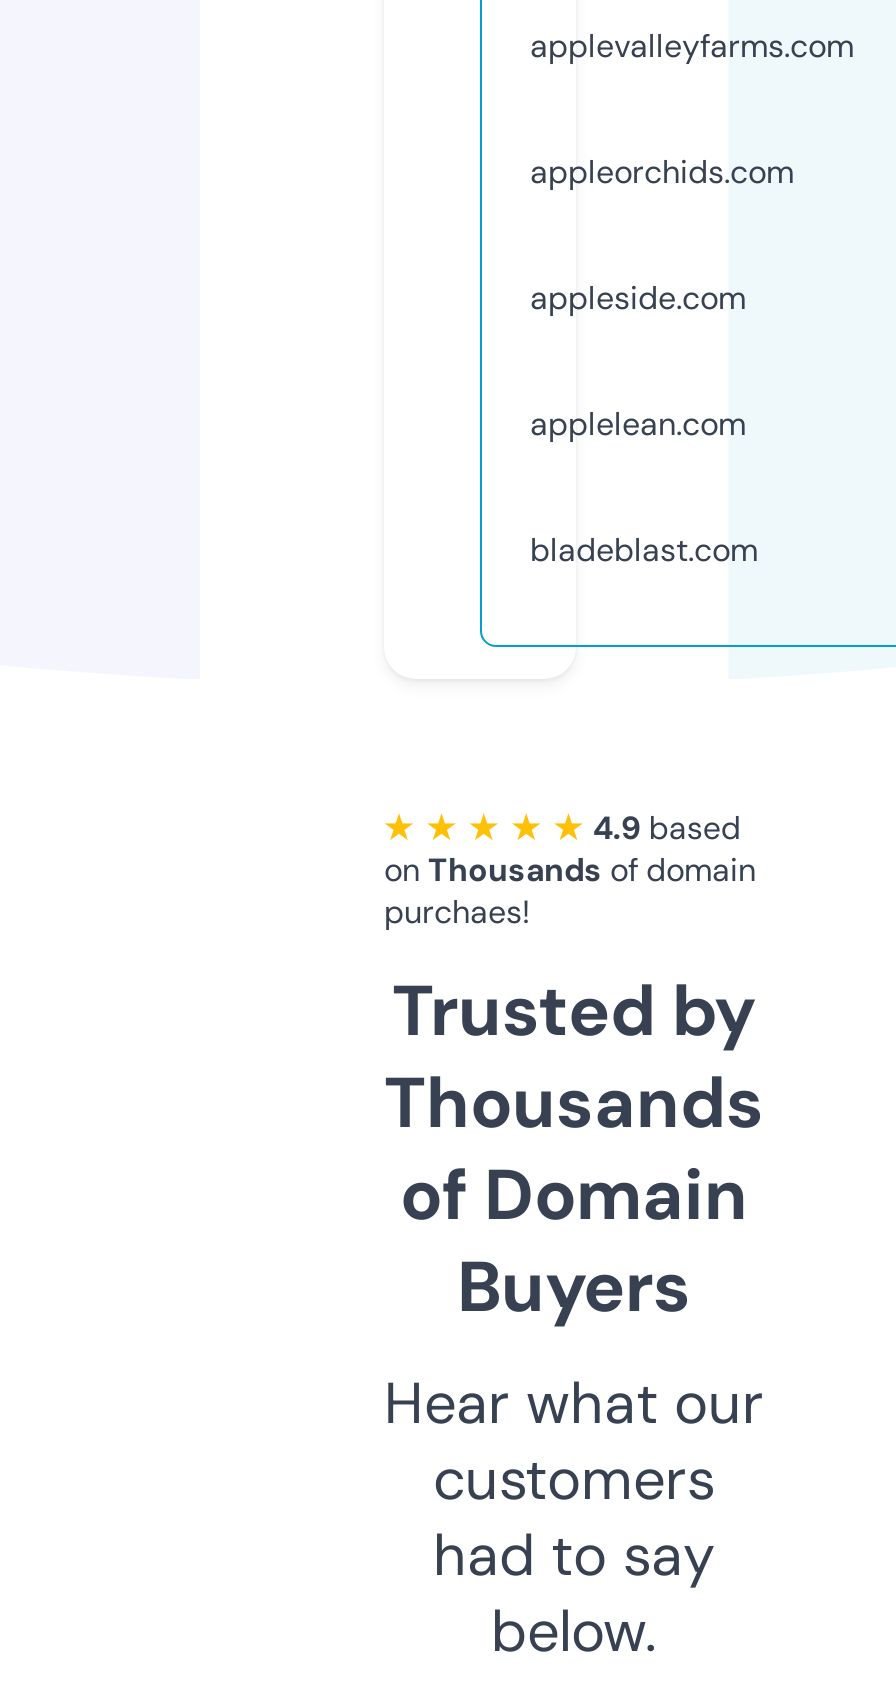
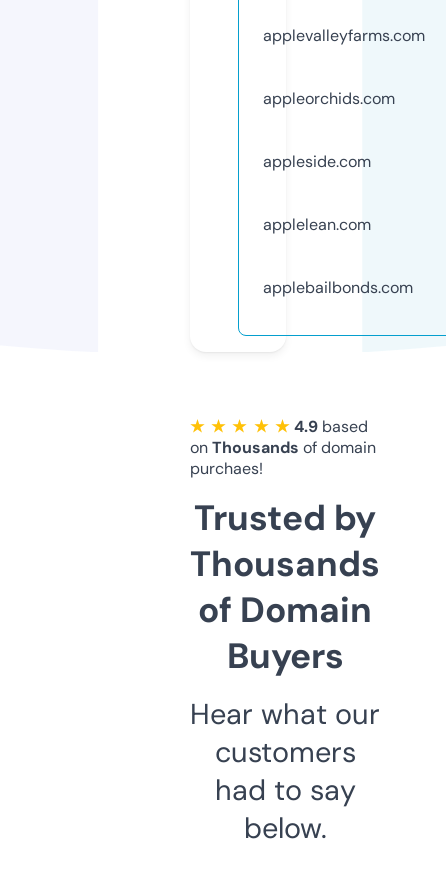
[530,529,758,571] bladeblast.com -> [263,277,413,298] applebailbonds.com

